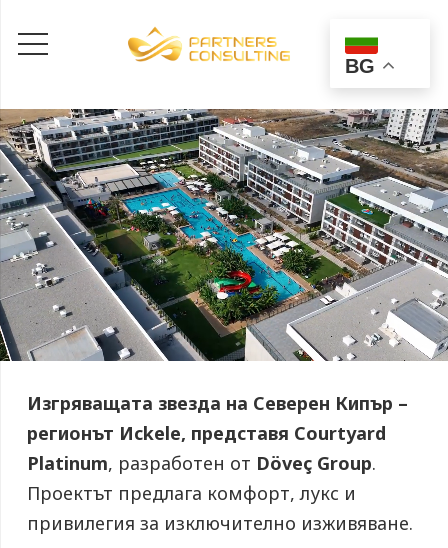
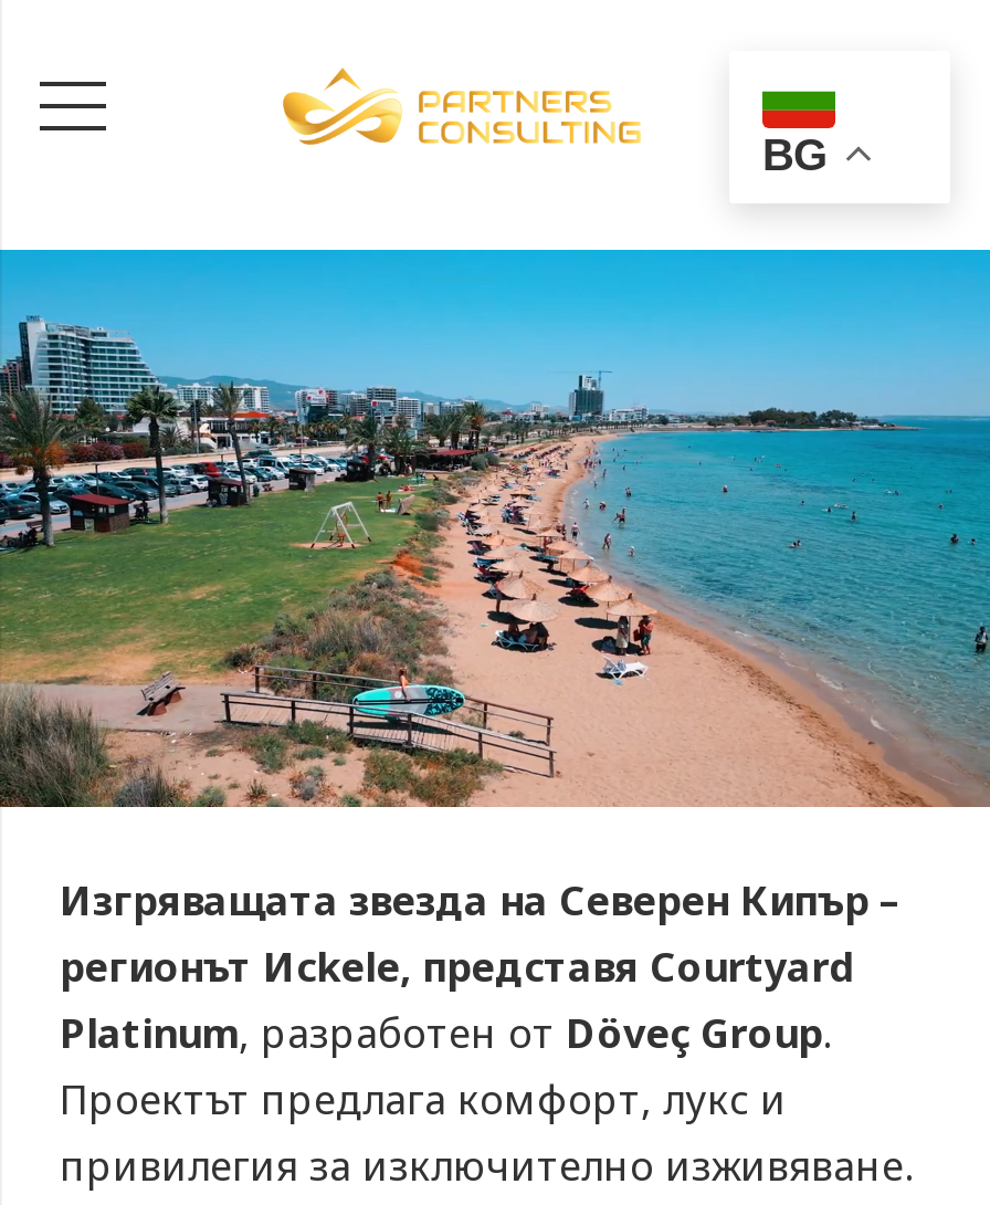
[3,108,445,362] [image] -> [7,248,983,809] [image]

